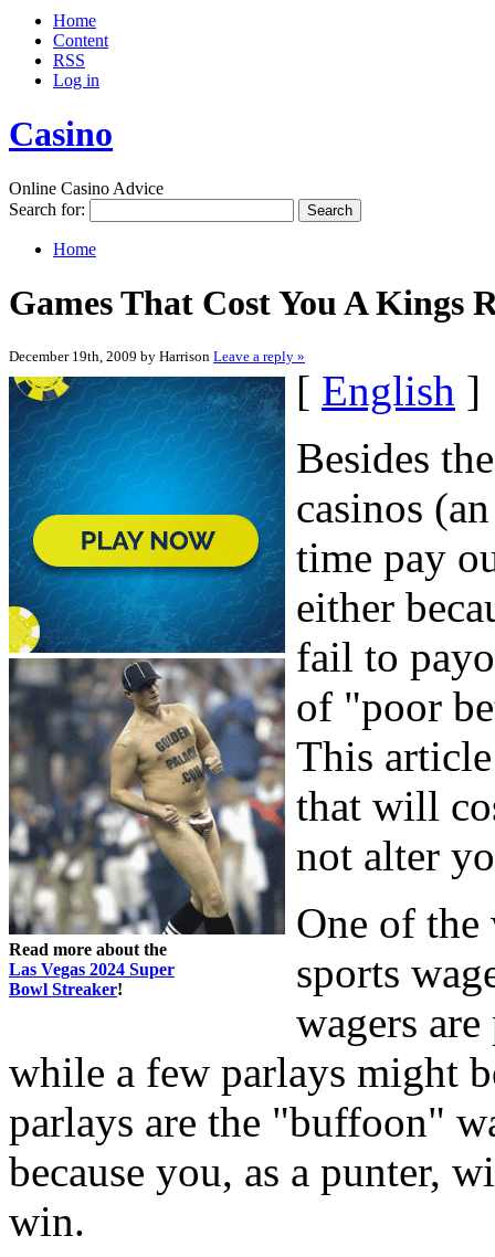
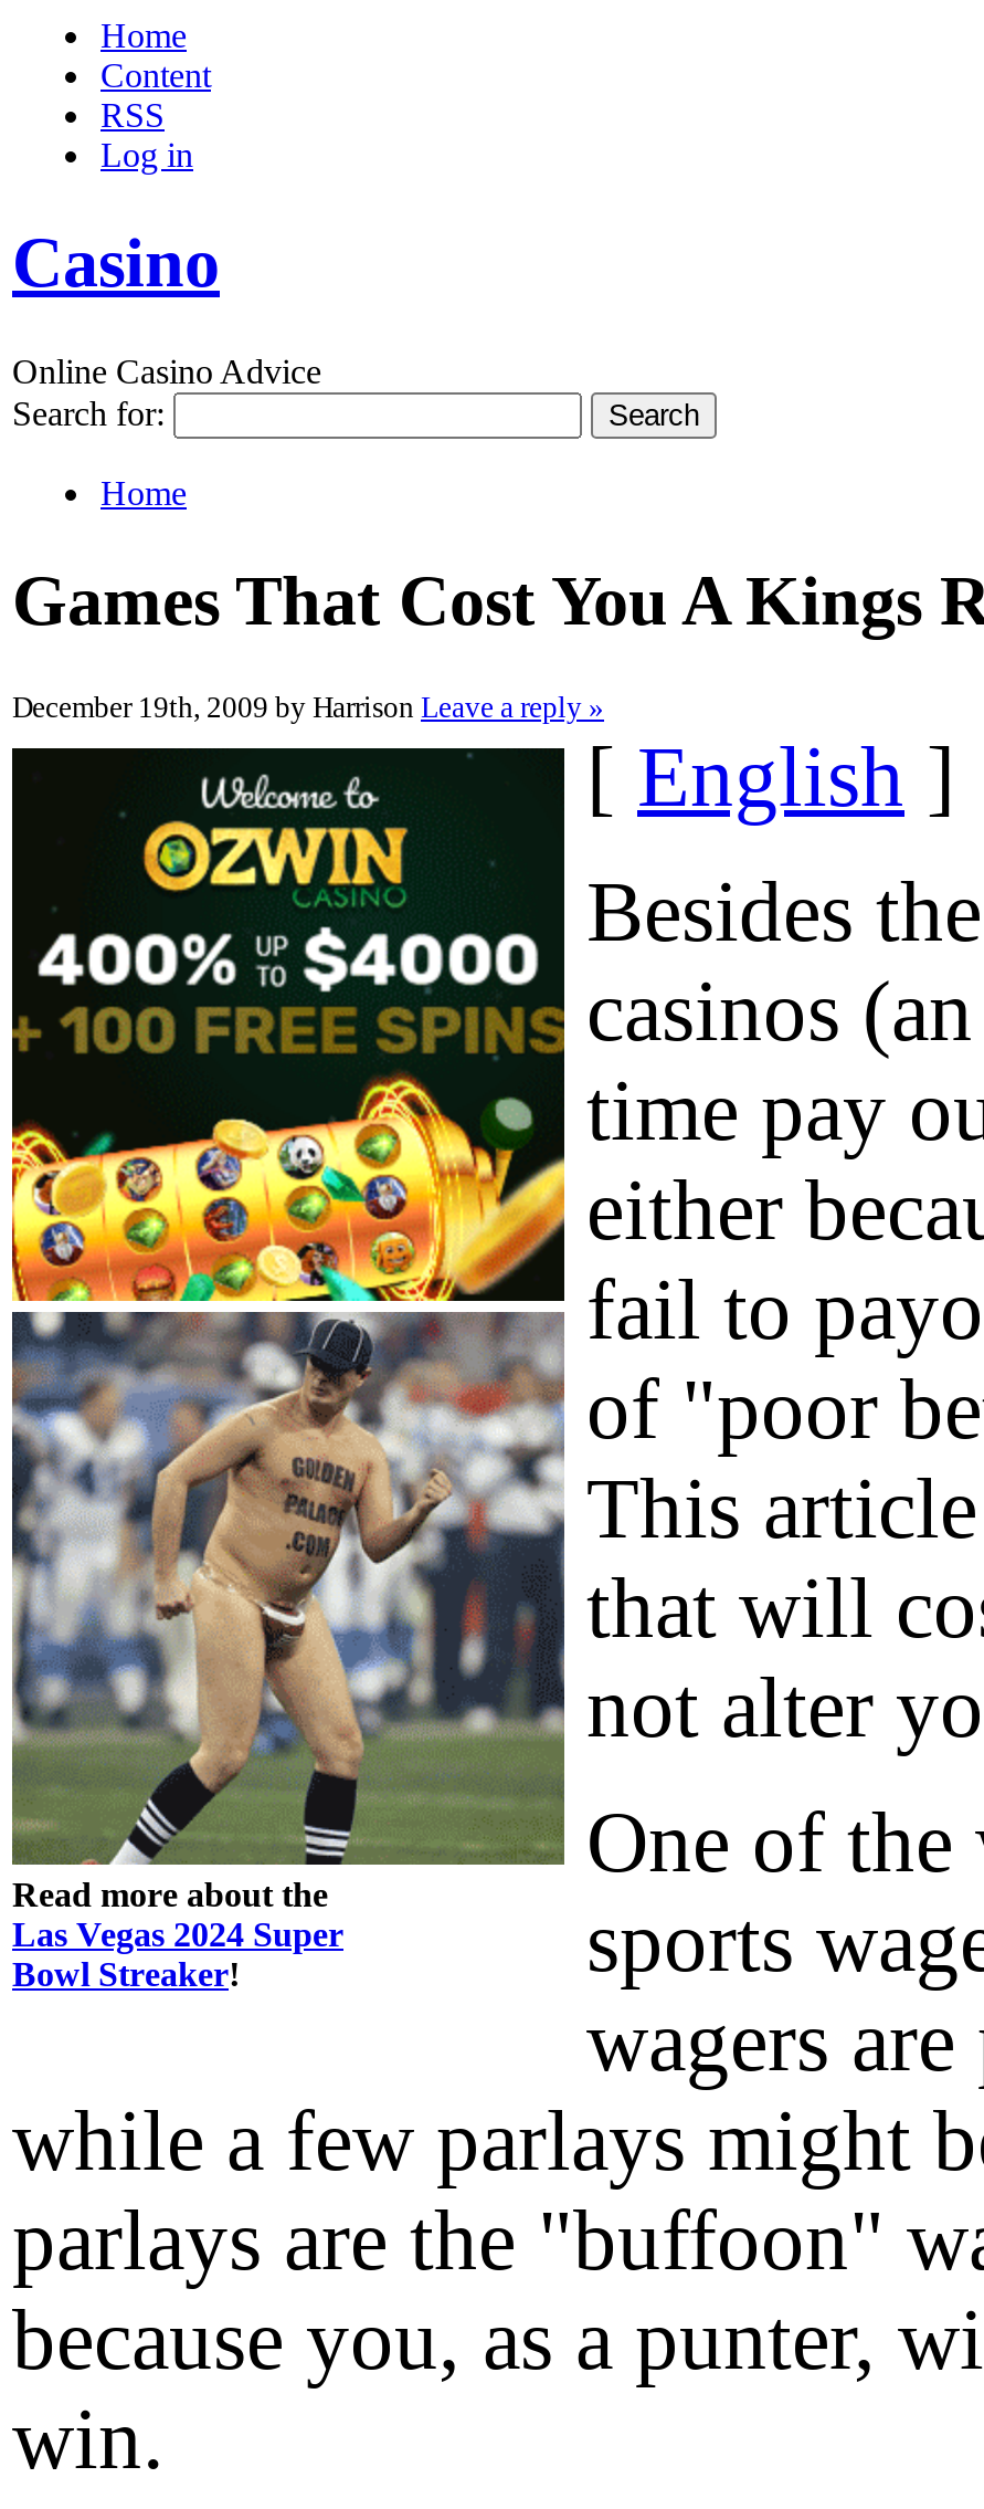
[8,376,286,936] [image] -> [10,746,567,1867] [image]

